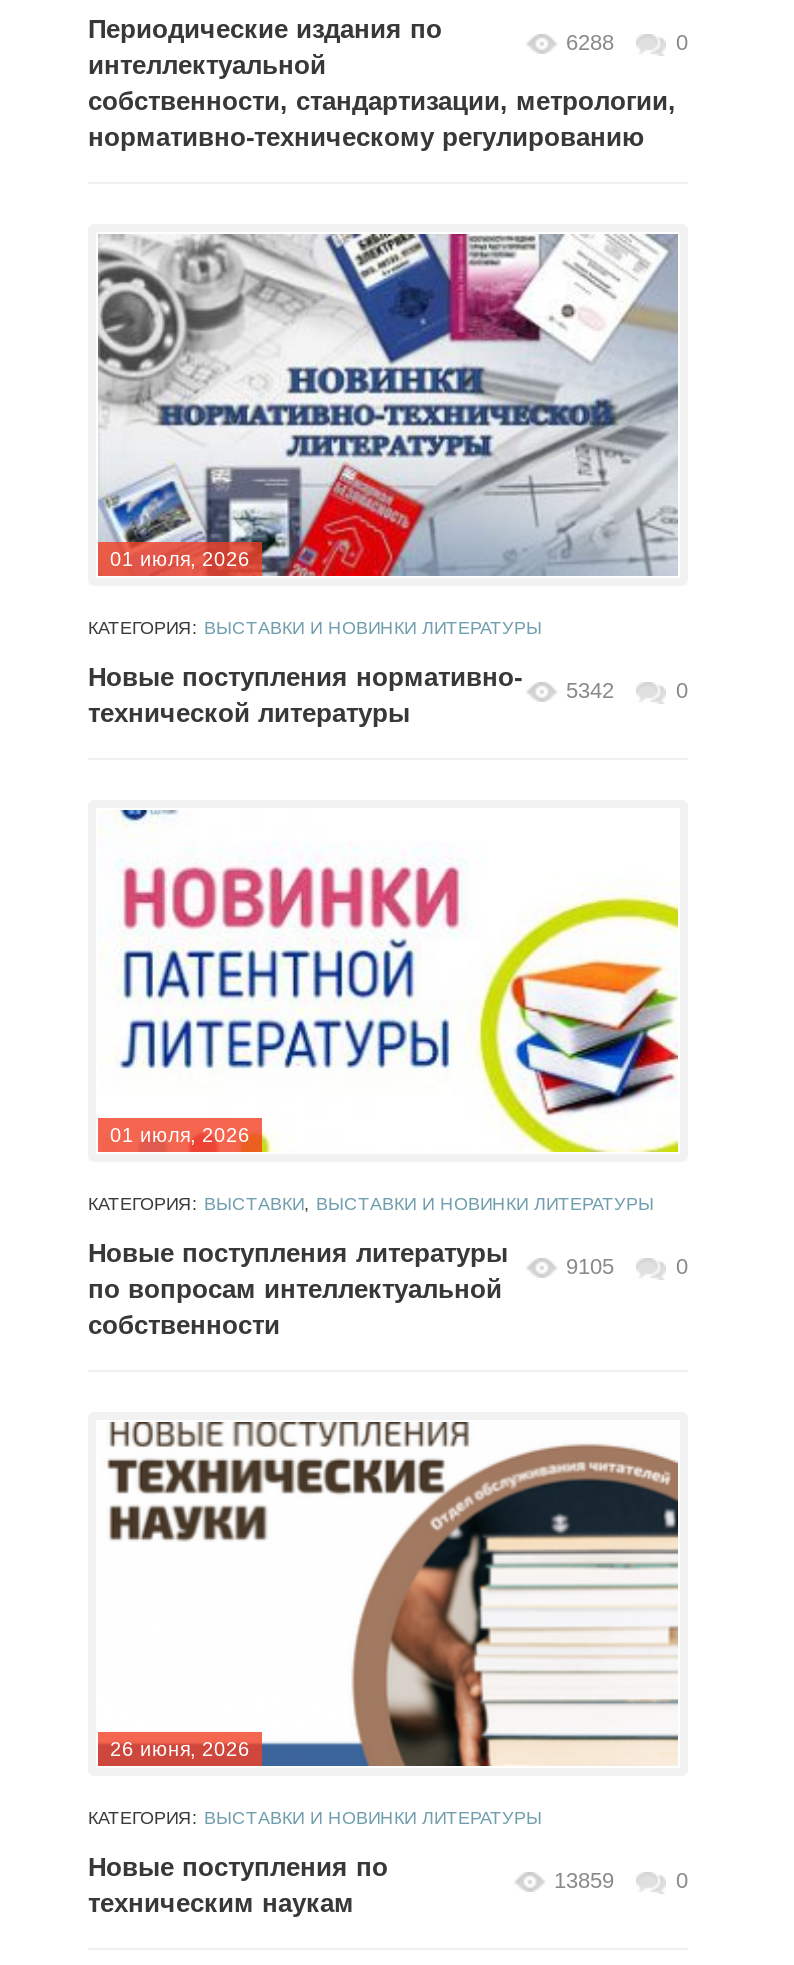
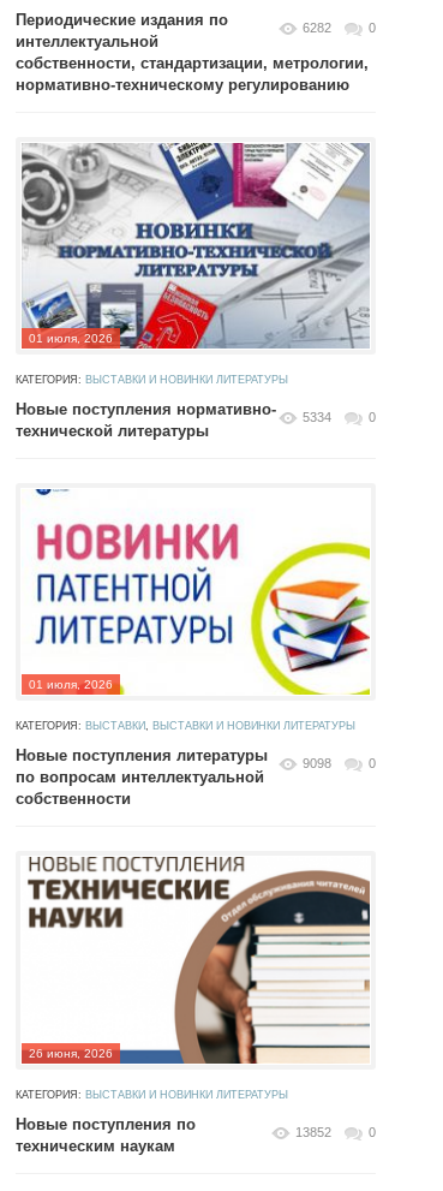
[566,30,614,54] 6288 -> [303,21,331,35] 6282
[88,663,614,703] Новые поступления нормативно- 5342 -> [16,401,331,425] Новые поступления нормативно- 5334
[566,1255,614,1279] 9105 -> [303,757,331,771] 9098
[554,1867,614,1891] 13859 -> [295,1125,331,1139] 13852

